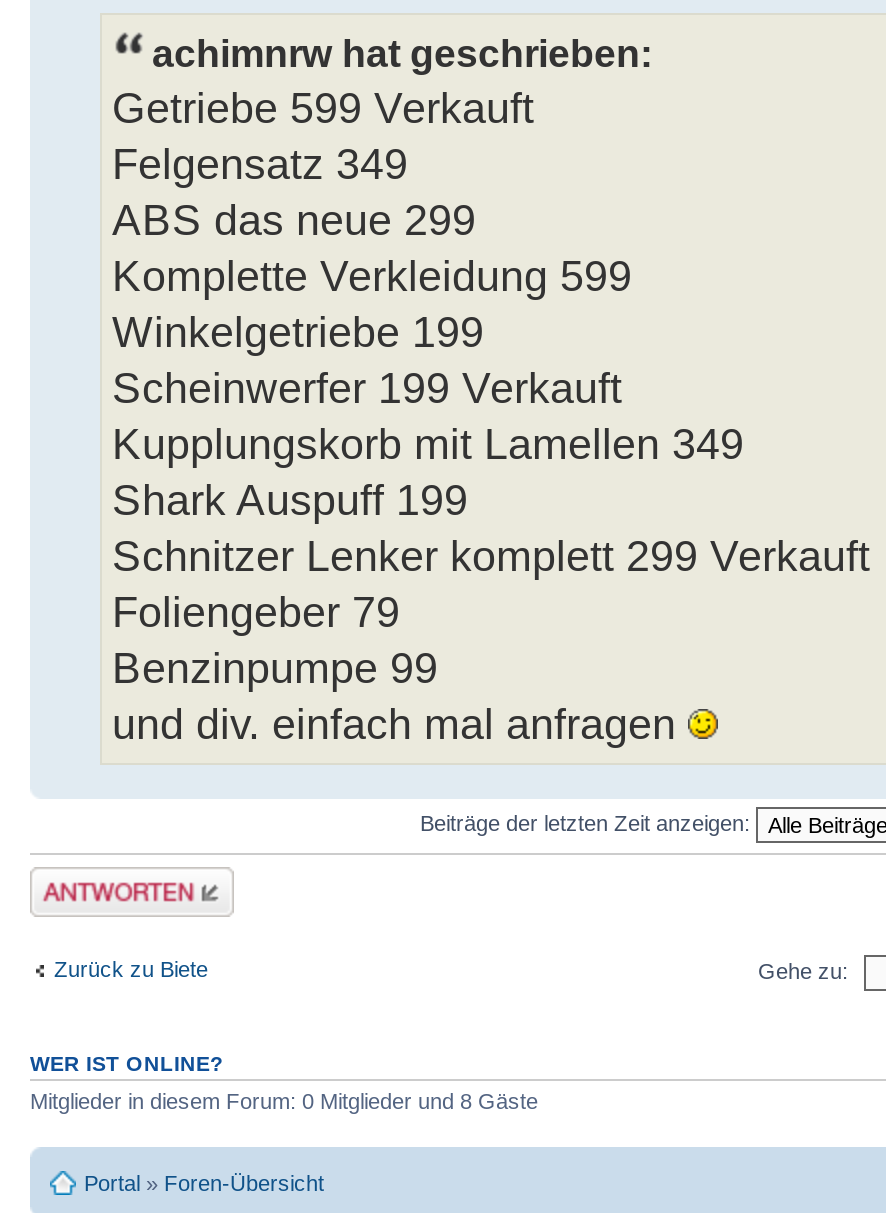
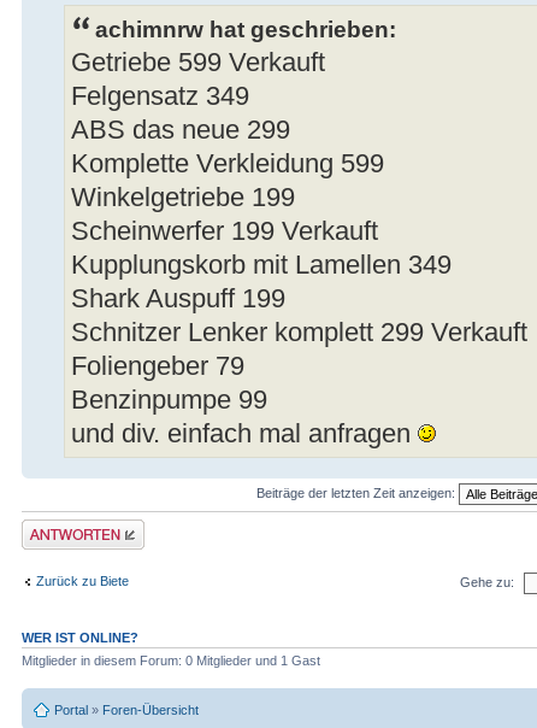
[30,1089,538,1113] Mitglieder in diesem Forum: 0 Mitglieder und 8 Gäste -> [22,653,320,667] Mitglieder in diesem Forum: 0 Mitglieder und 1 Gast

